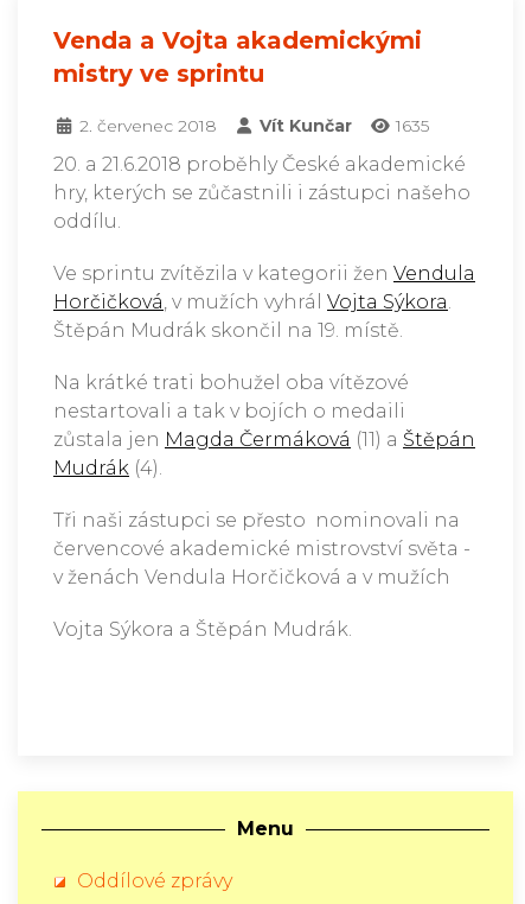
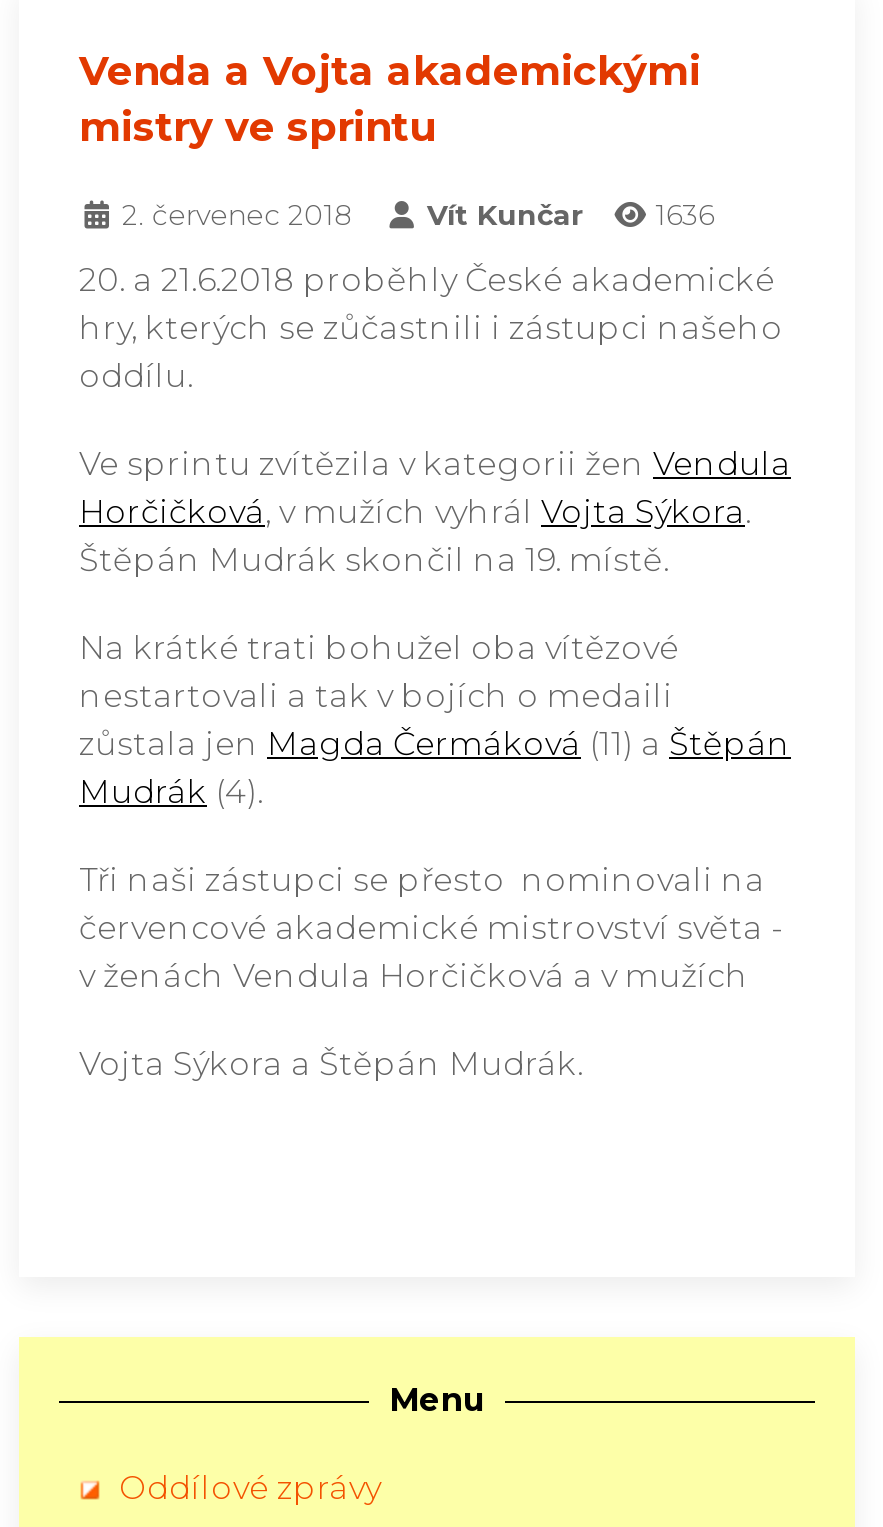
[395,115,428,137] 1635 -> [656,197,714,233] 1636

